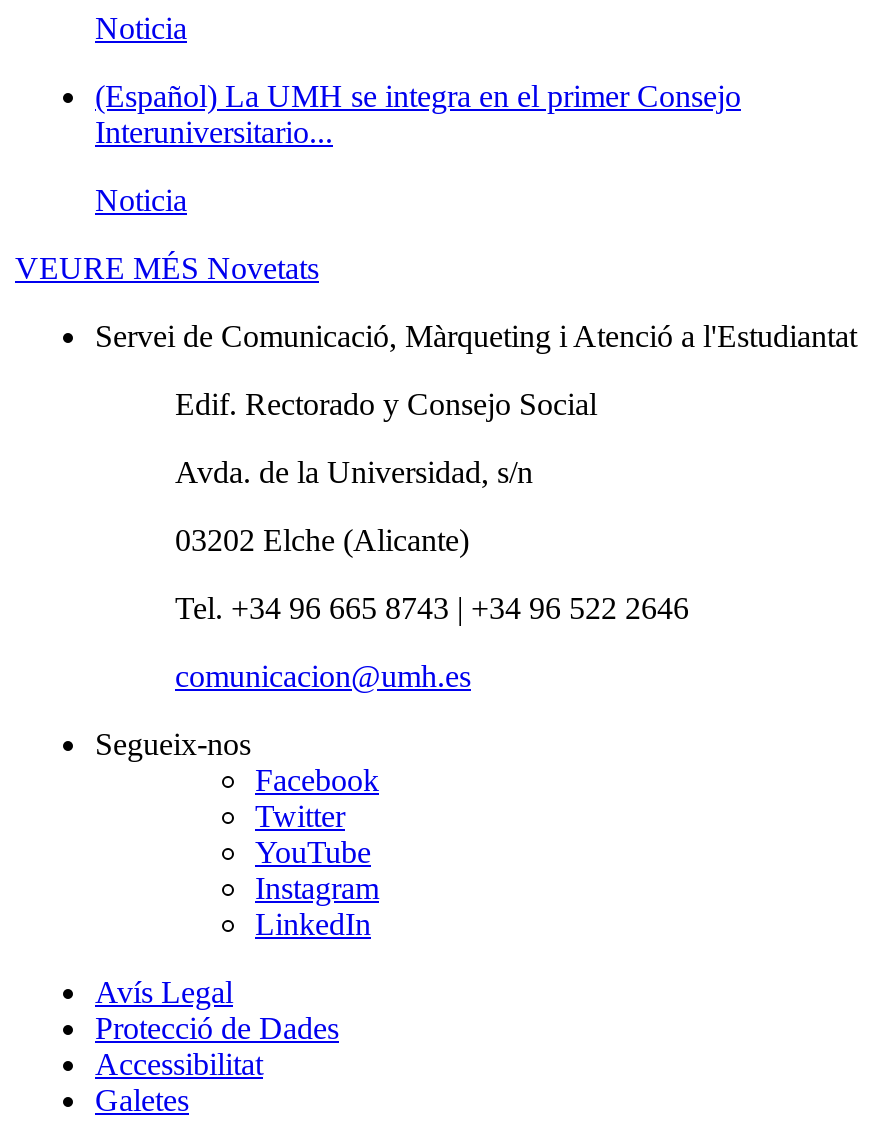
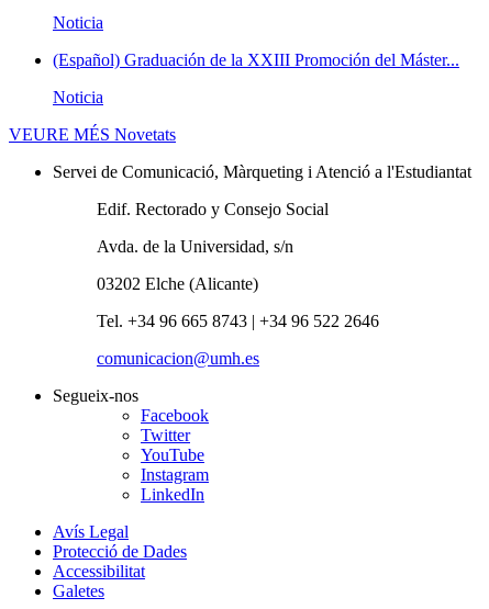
[95,78,741,148] (Español) La UMH se integra en el primer Consejo | Interuniversitario... -> [53,50,459,69] (Español) Graduación de la XXIII Promoción del Máster...

